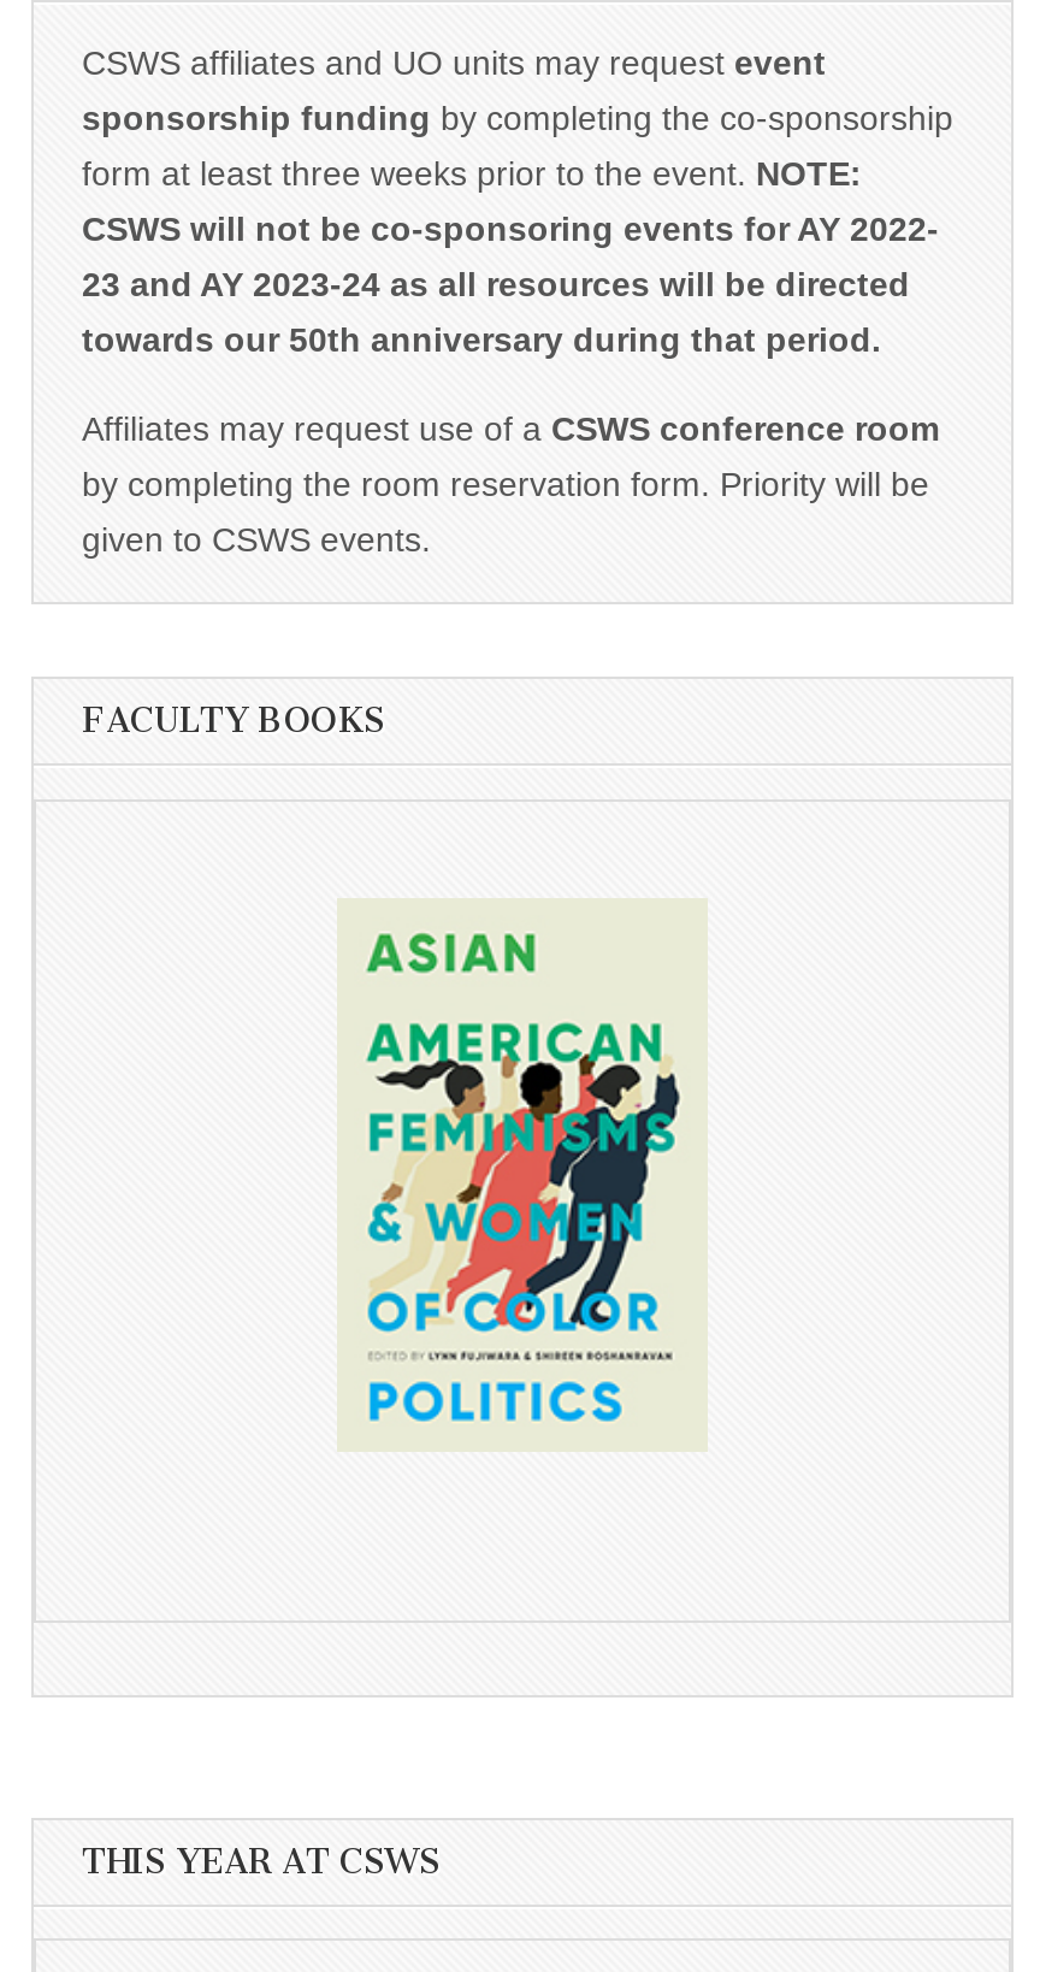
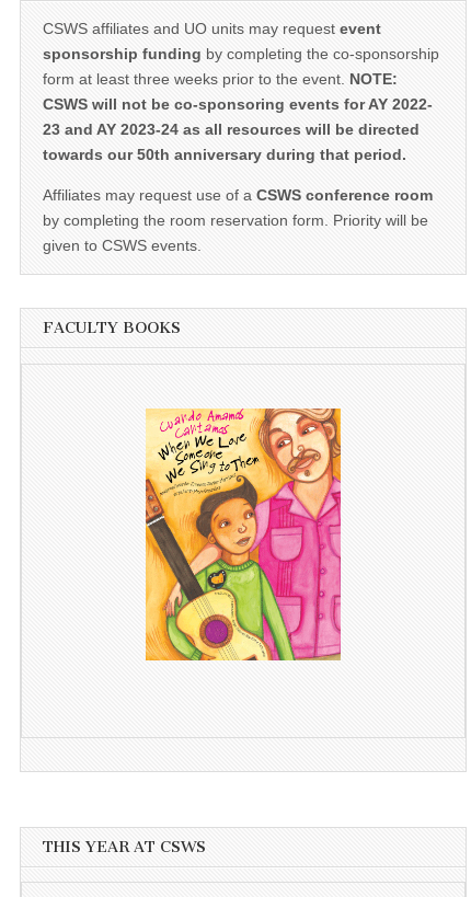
[308,898,737,1452] [image] -> [145,407,342,662] [image]

